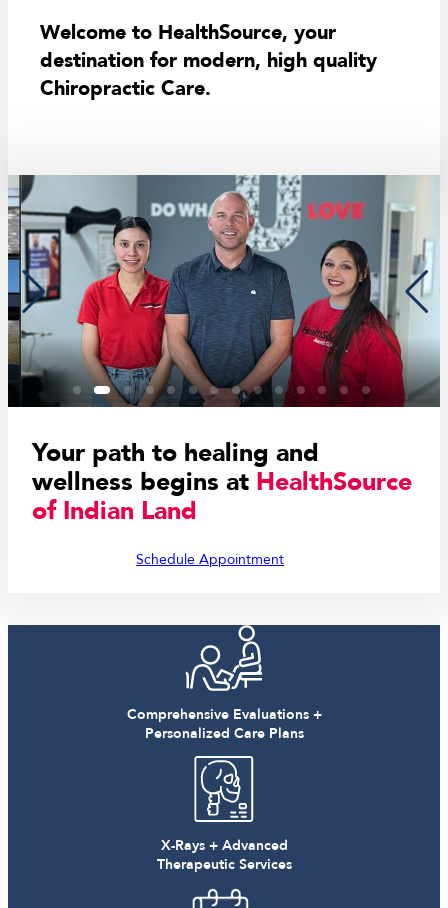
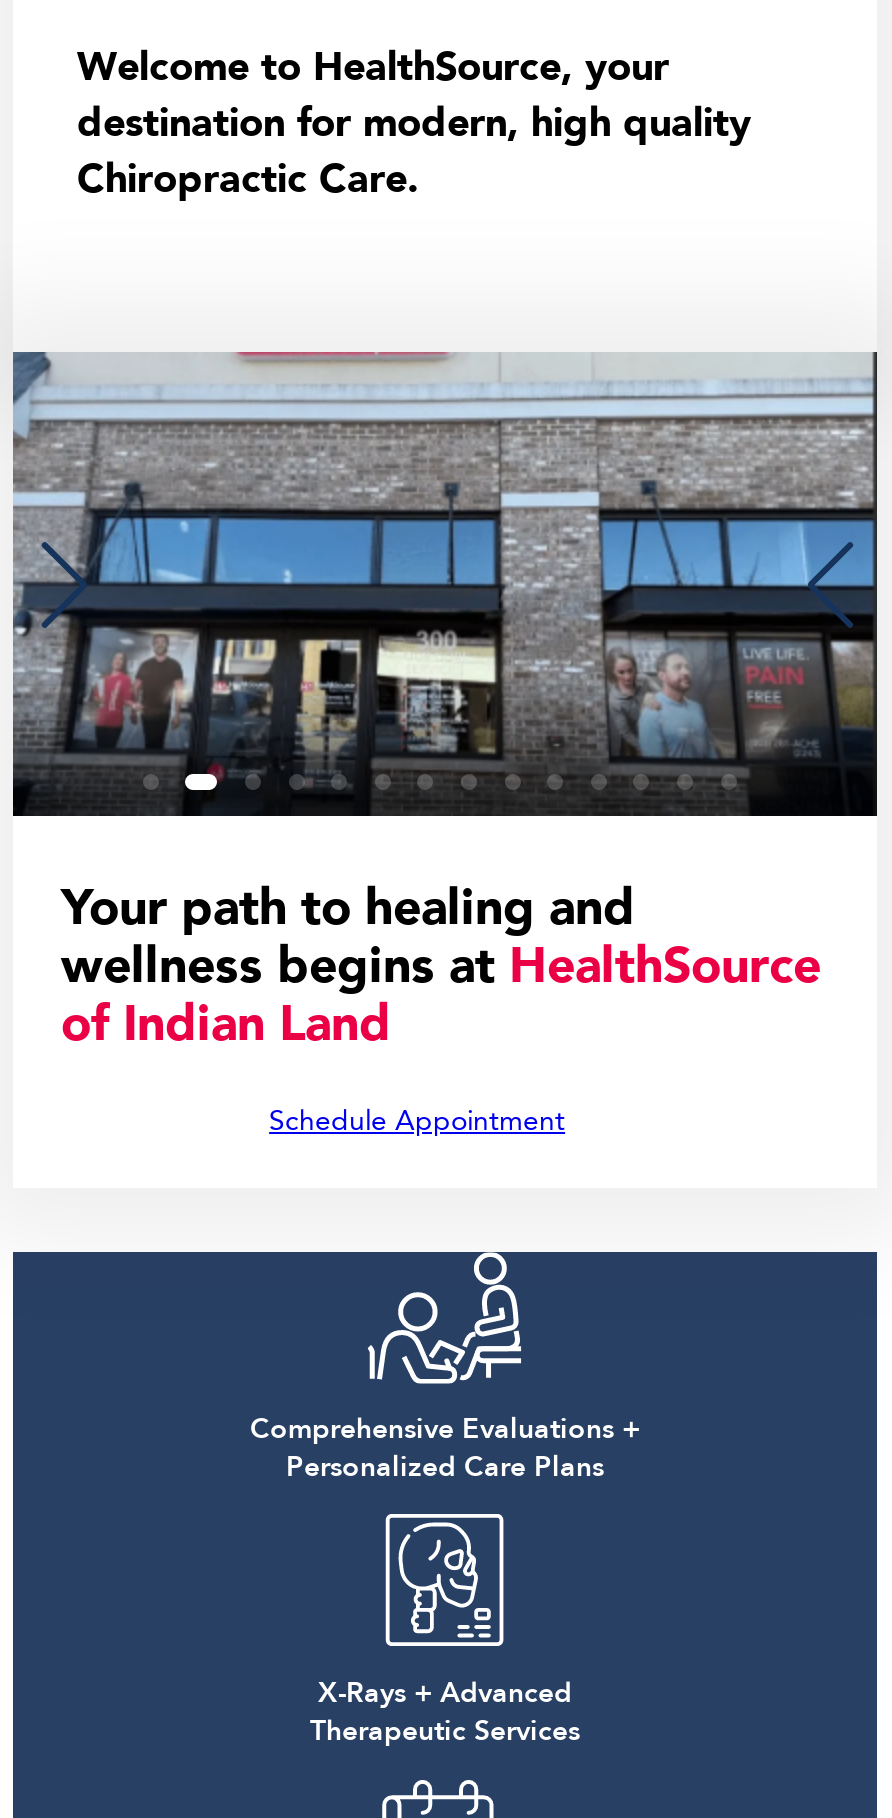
[7,174,440,407] [image] -> [11,350,879,816] [image]

